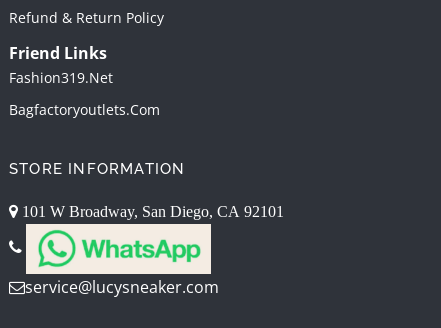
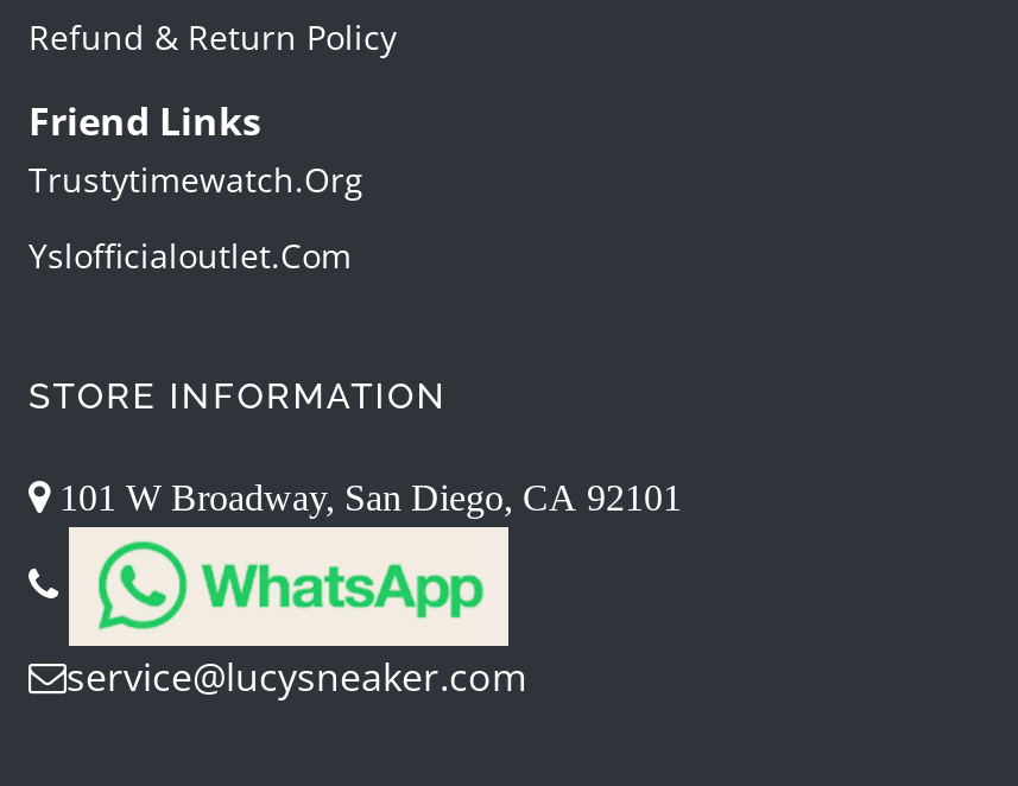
[9,68,113,87] Fashion319.net -> [29,157,363,202] Trustytimewatch.org
[9,100,160,119] Bagfactoryoutlets.com -> [29,233,352,278] Yslofficialoutlet.com

